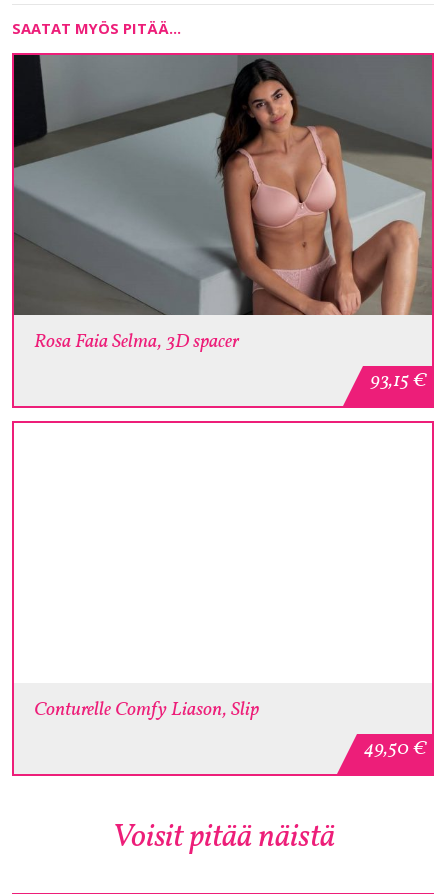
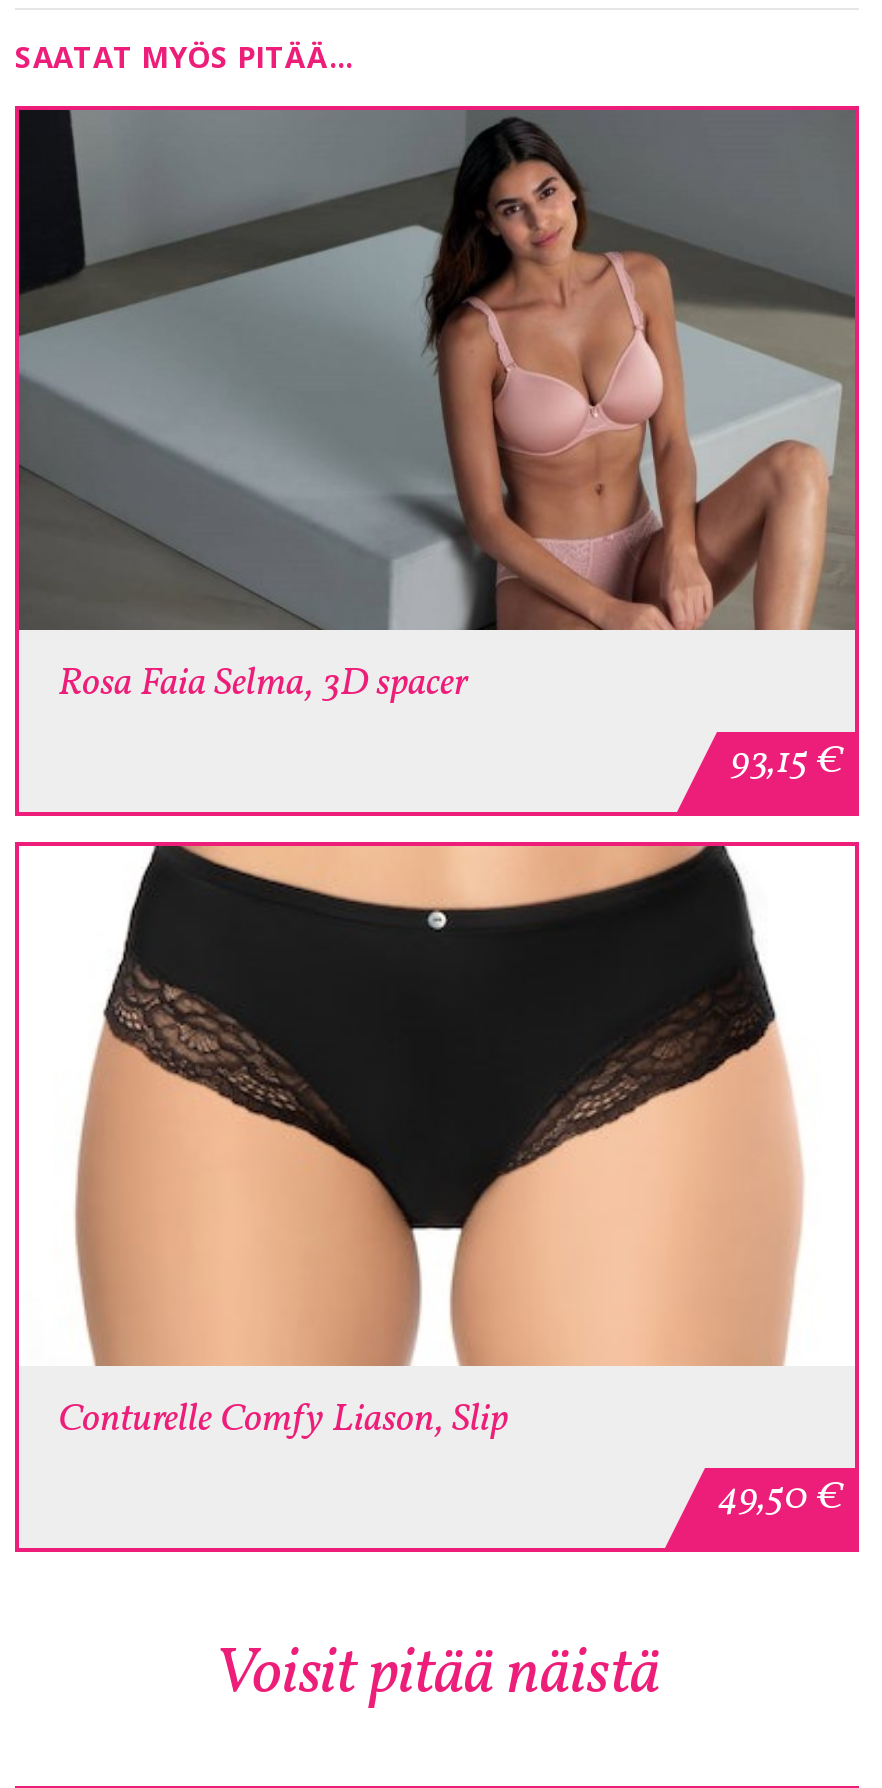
none -> [73,844,805,1368] [image]

